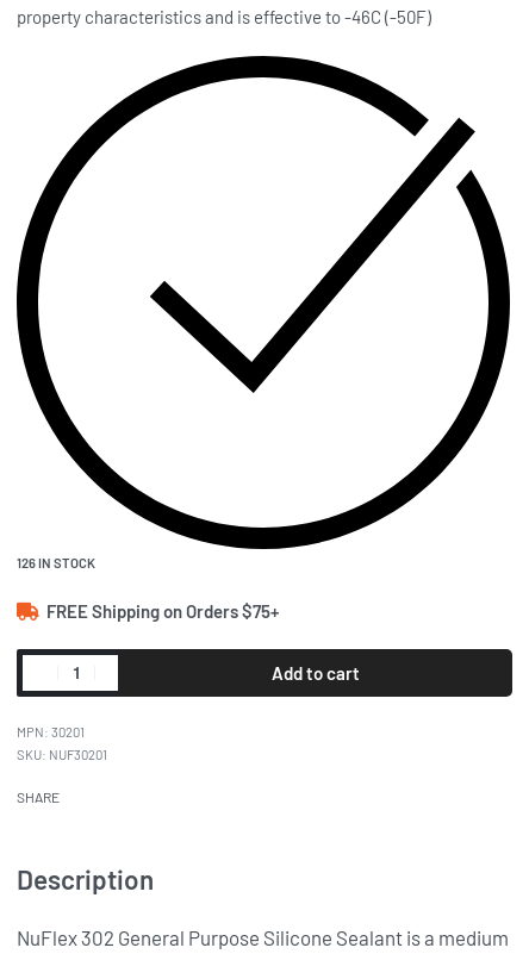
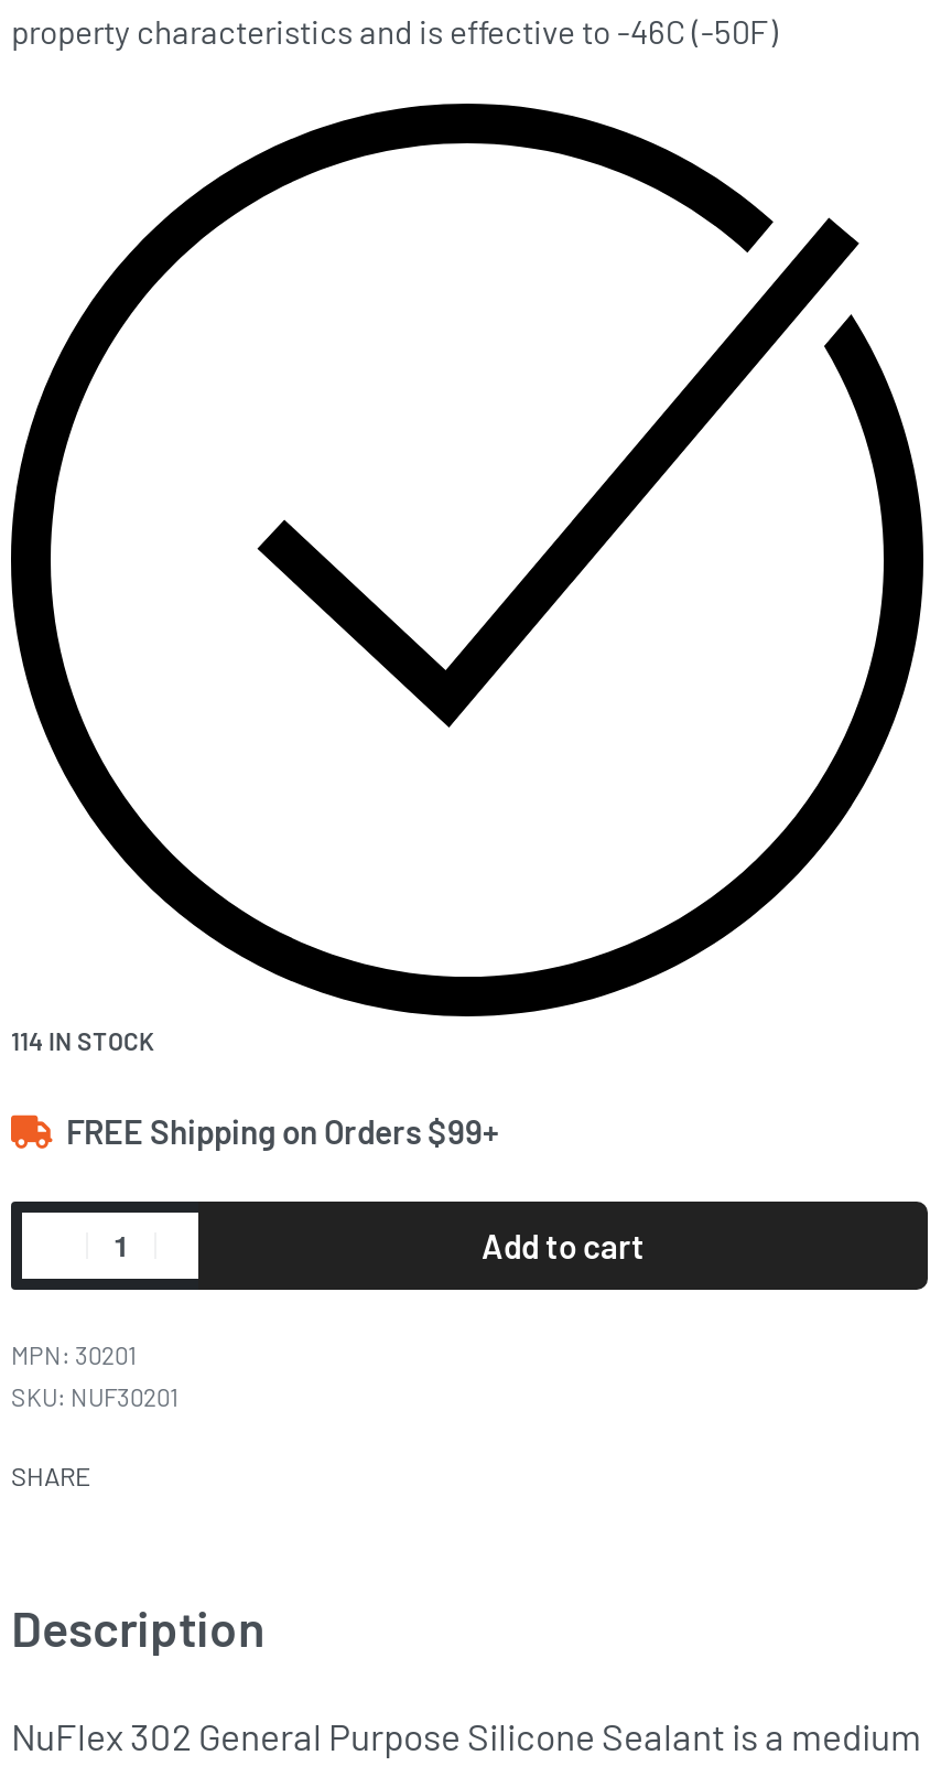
[17,554,95,569] 126 IN STOCK -> [11,1025,154,1054] 114 IN STOCK
[46,600,279,622] FREE Shipping on Orders $75+ -> [66,1111,498,1151] FREE Shipping on Orders $99+

